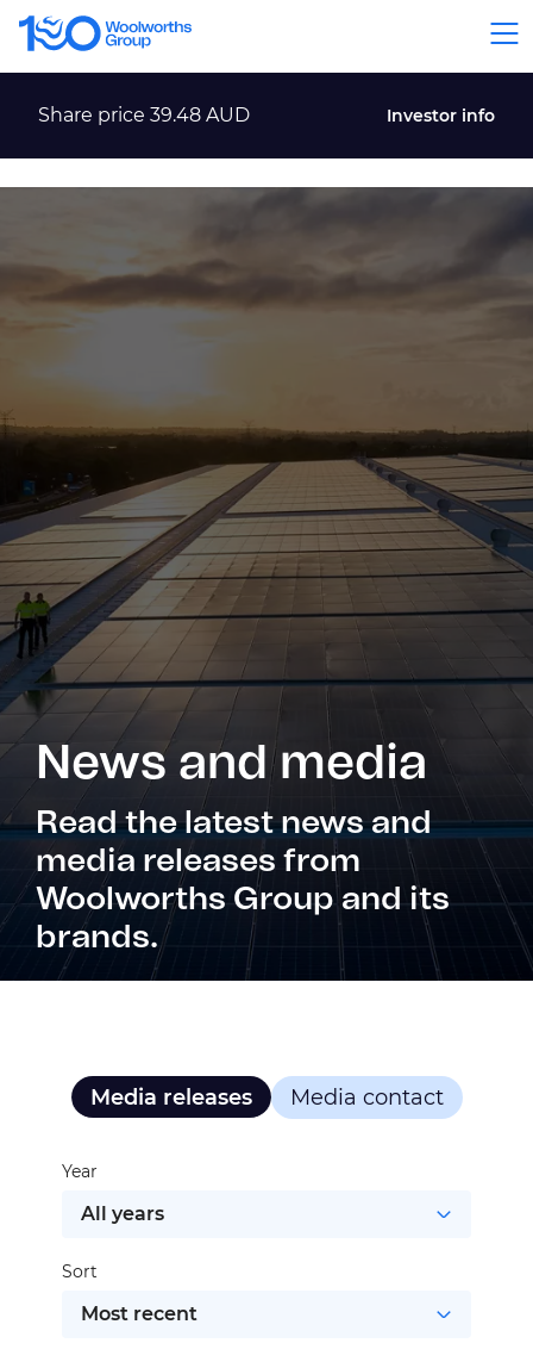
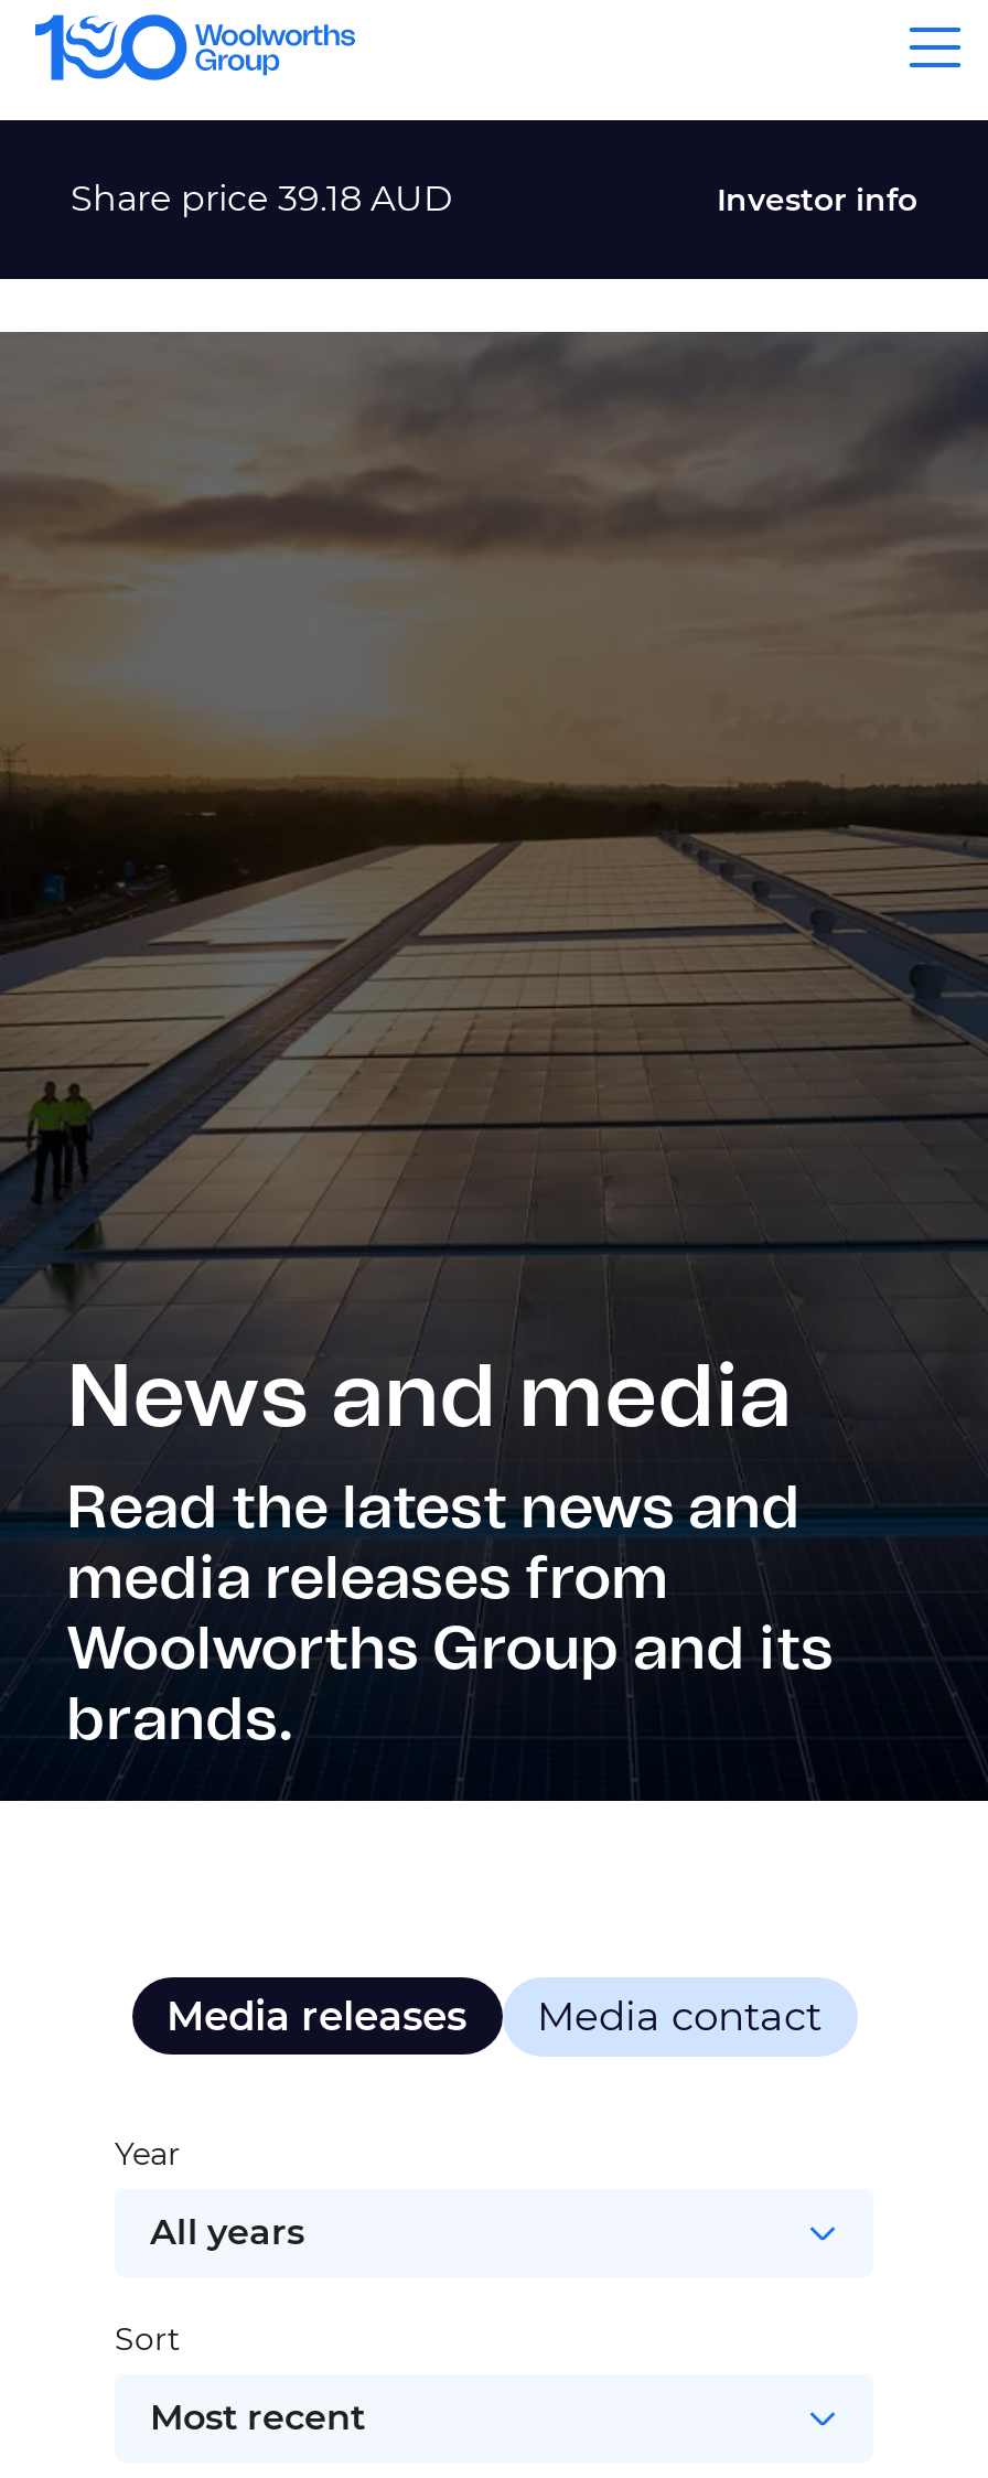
[38,104,250,126] Share price 39.48 AUD -> [71,178,452,219] Share price 39.18 AUD

